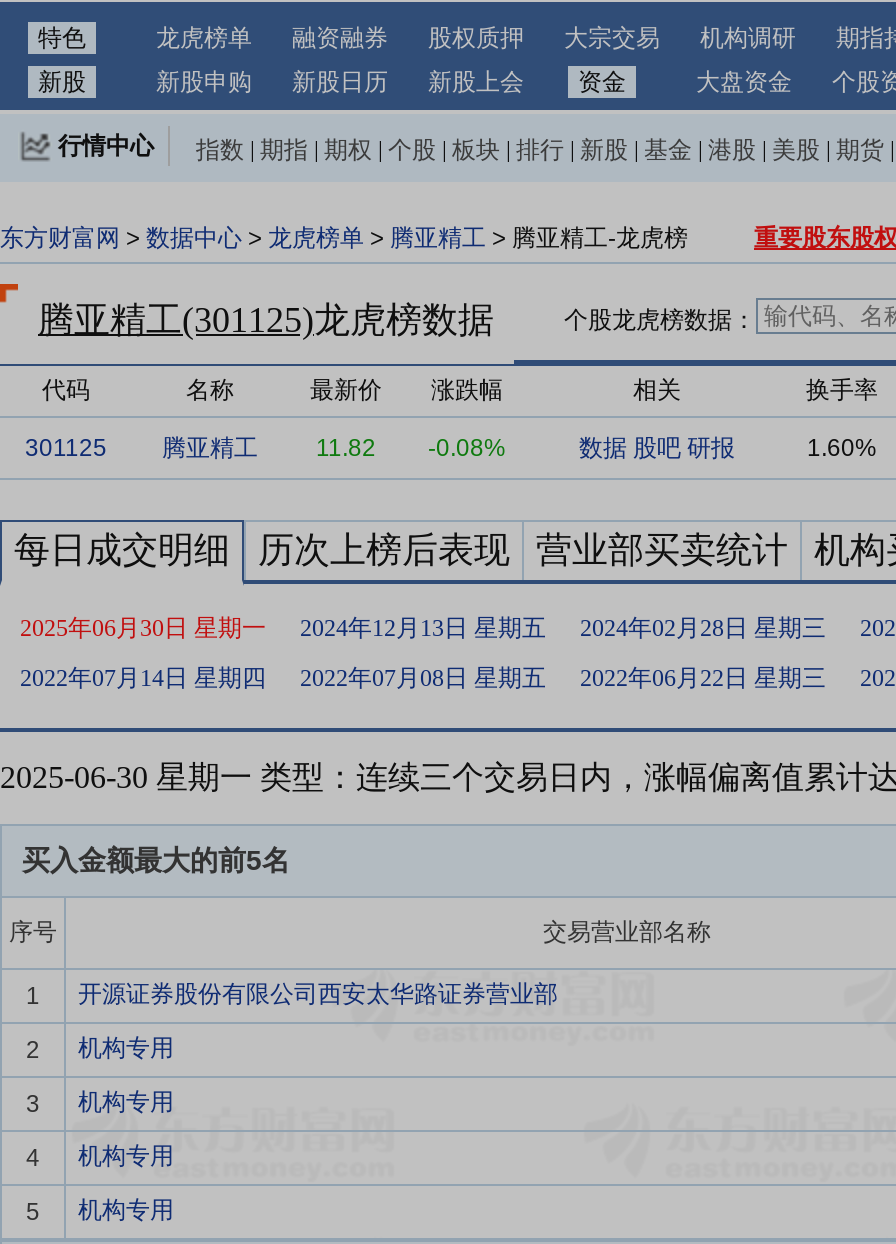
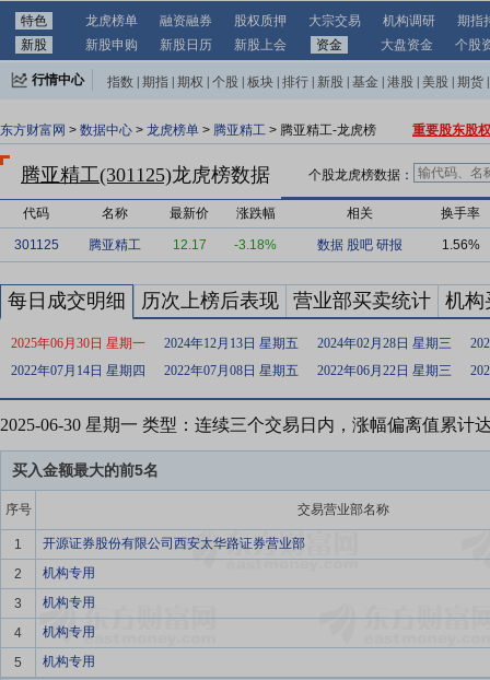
[316,434,376,462] 11.82 -> [172,237,206,253] 12.17
[428,434,506,462] -0.08% -> [234,237,277,253] -3.18%
[807,434,877,462] 1.60% -> [441,237,480,253] 1.56%

